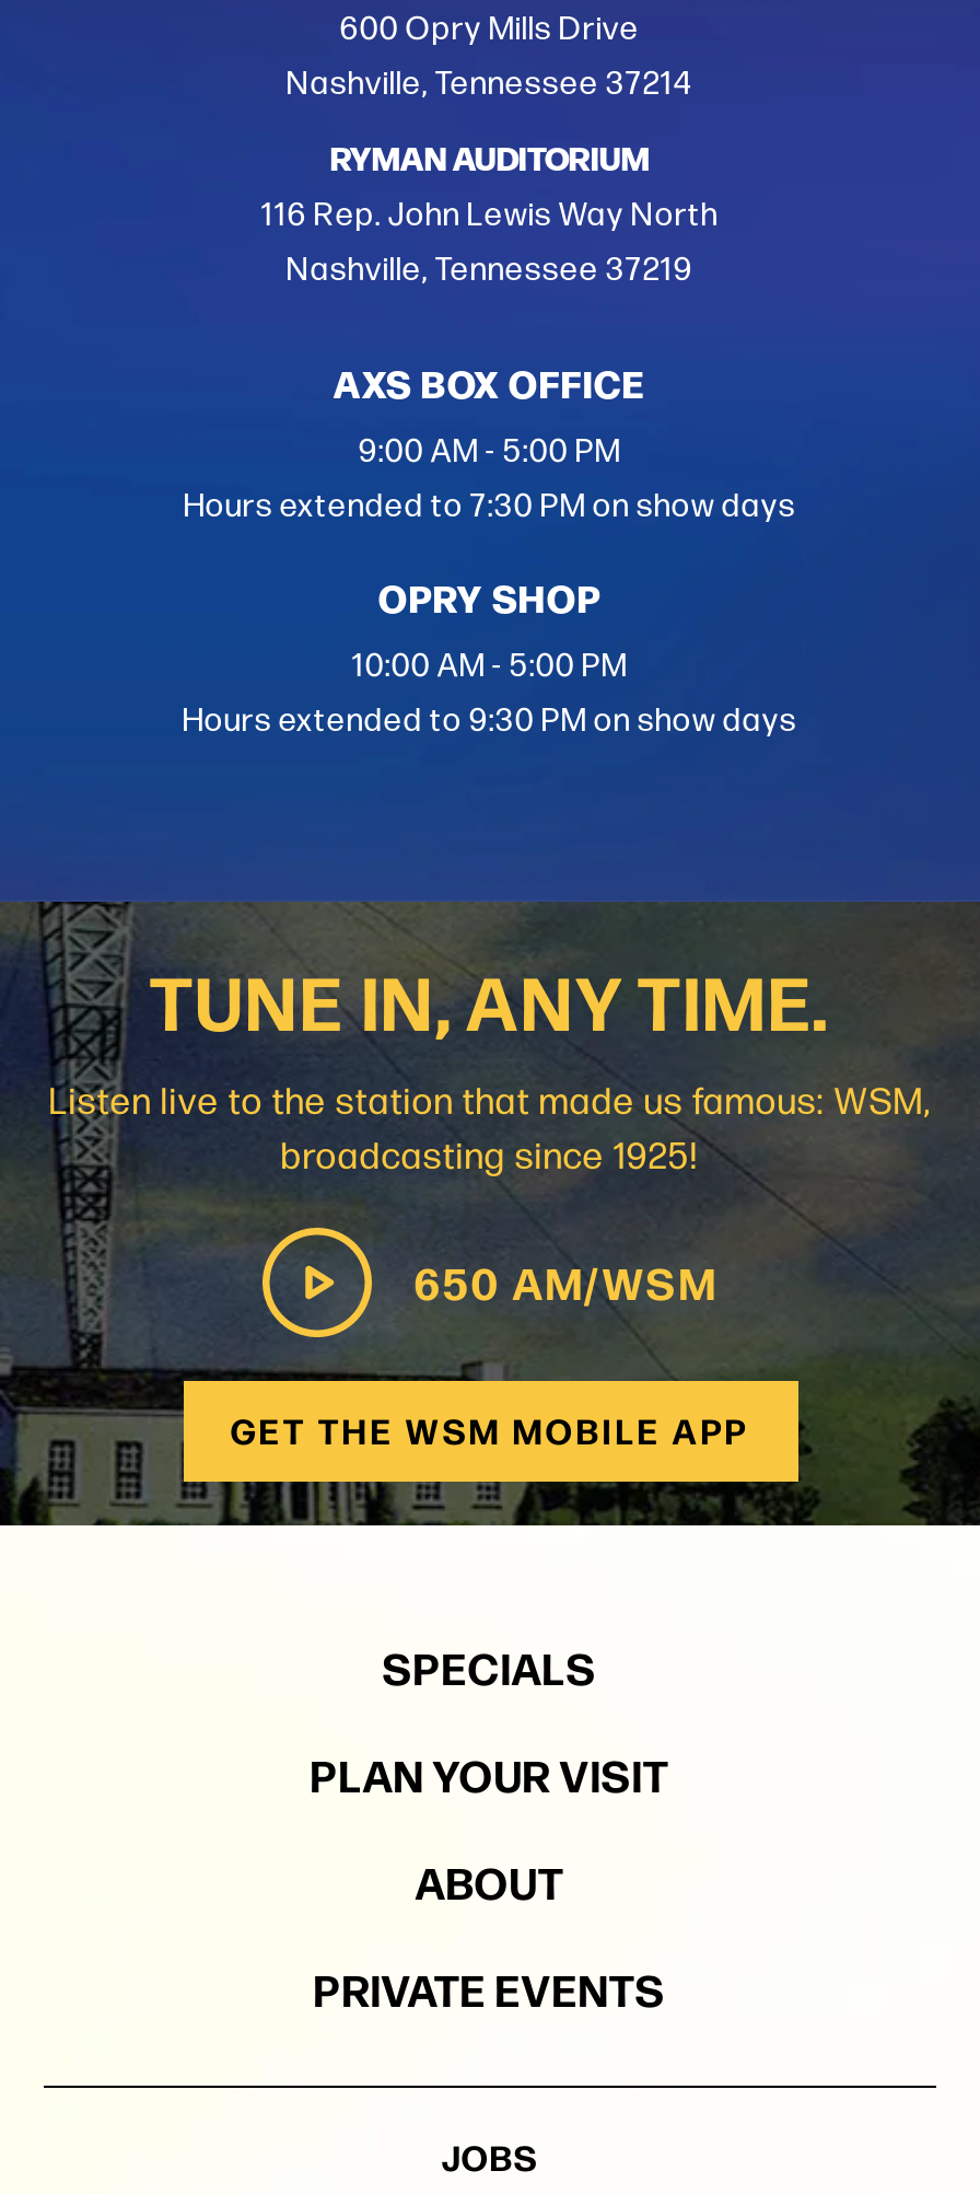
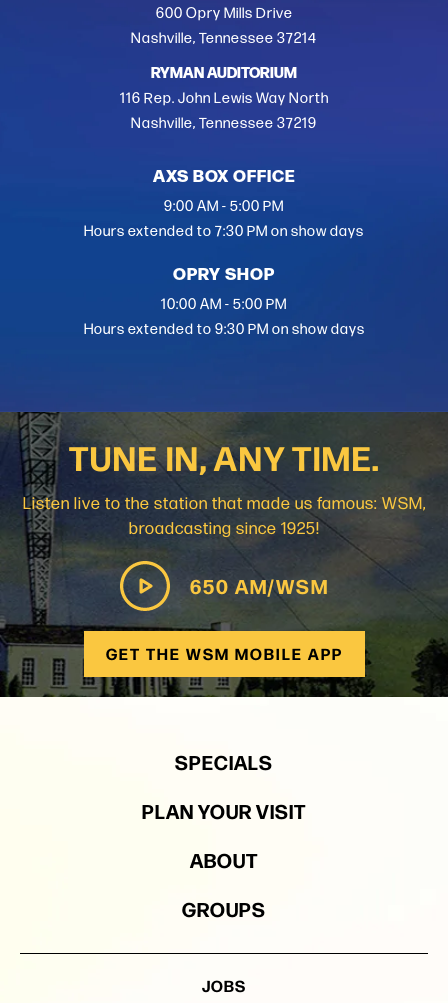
[314,1957,666,2020] PRIVATE EVENTS -> [182,894,266,923] GROUPS

